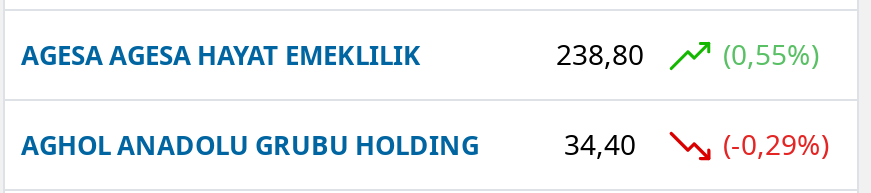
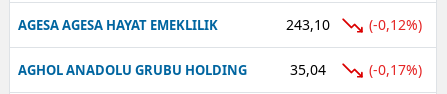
[556,35,644,73] 238,80 -> [285,15,329,34] 243,10
[723,35,819,73] (0,55%) -> [369,15,422,34] (-0,12%)
[564,125,636,163] 34,40 -> [289,60,325,79] 35,04
[723,125,829,163] (-0,29%) -> [369,60,422,79] (-0,17%)

